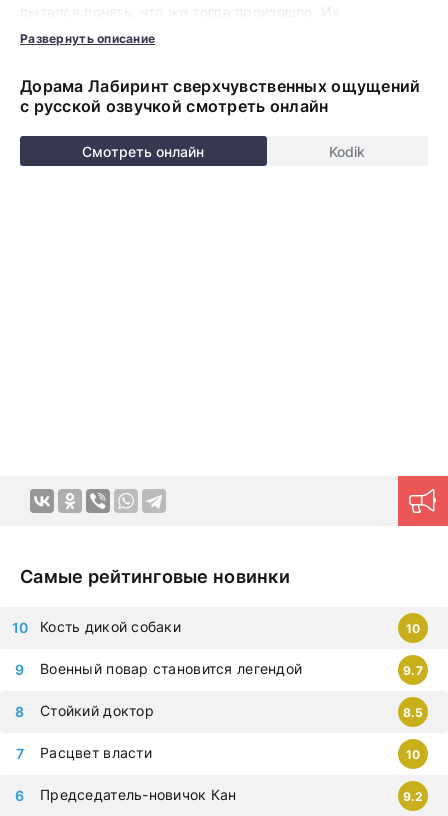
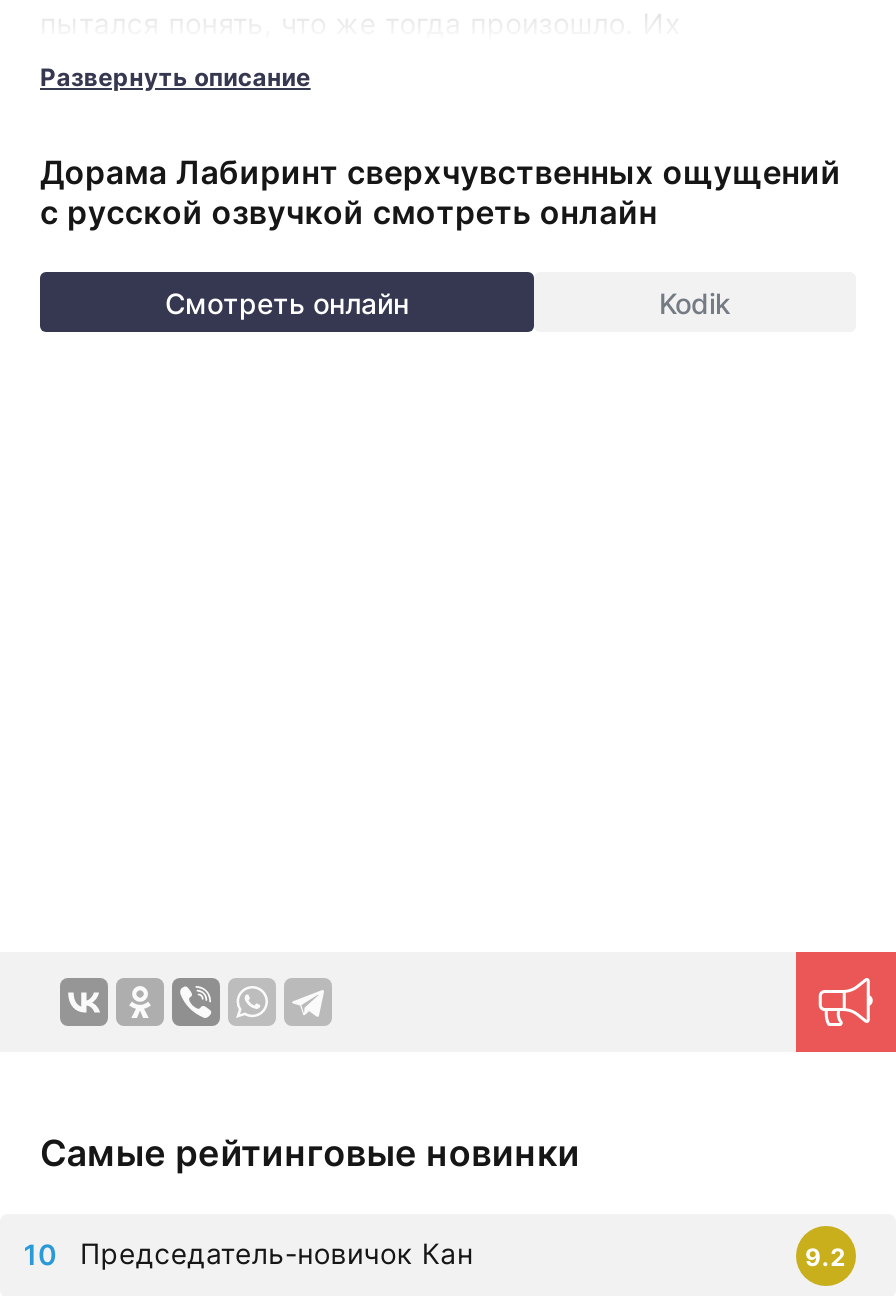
[40,617,420,635] Кость дикой собаки | 10 -> none
[40,659,423,677] Военный повар становится легендой | 9.7 -> none
[40,701,423,719] Стойкий доктор | 8.5 -> none
[40,743,420,761] Расцвет власти | 10 -> none

